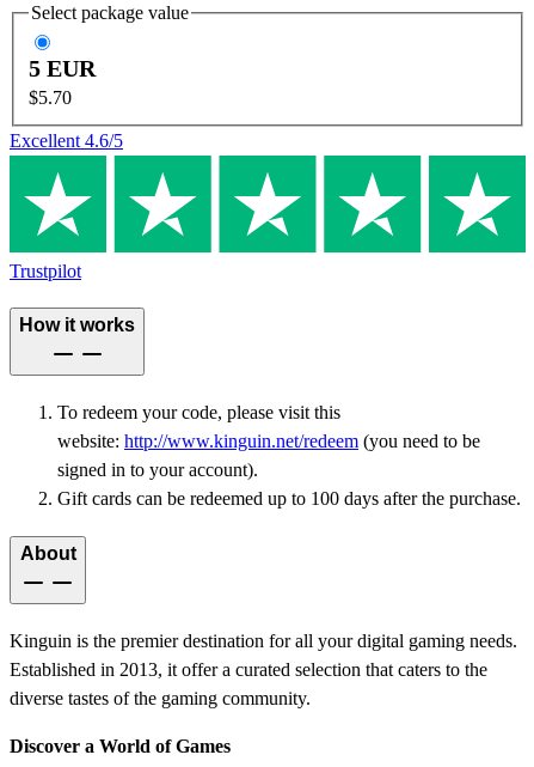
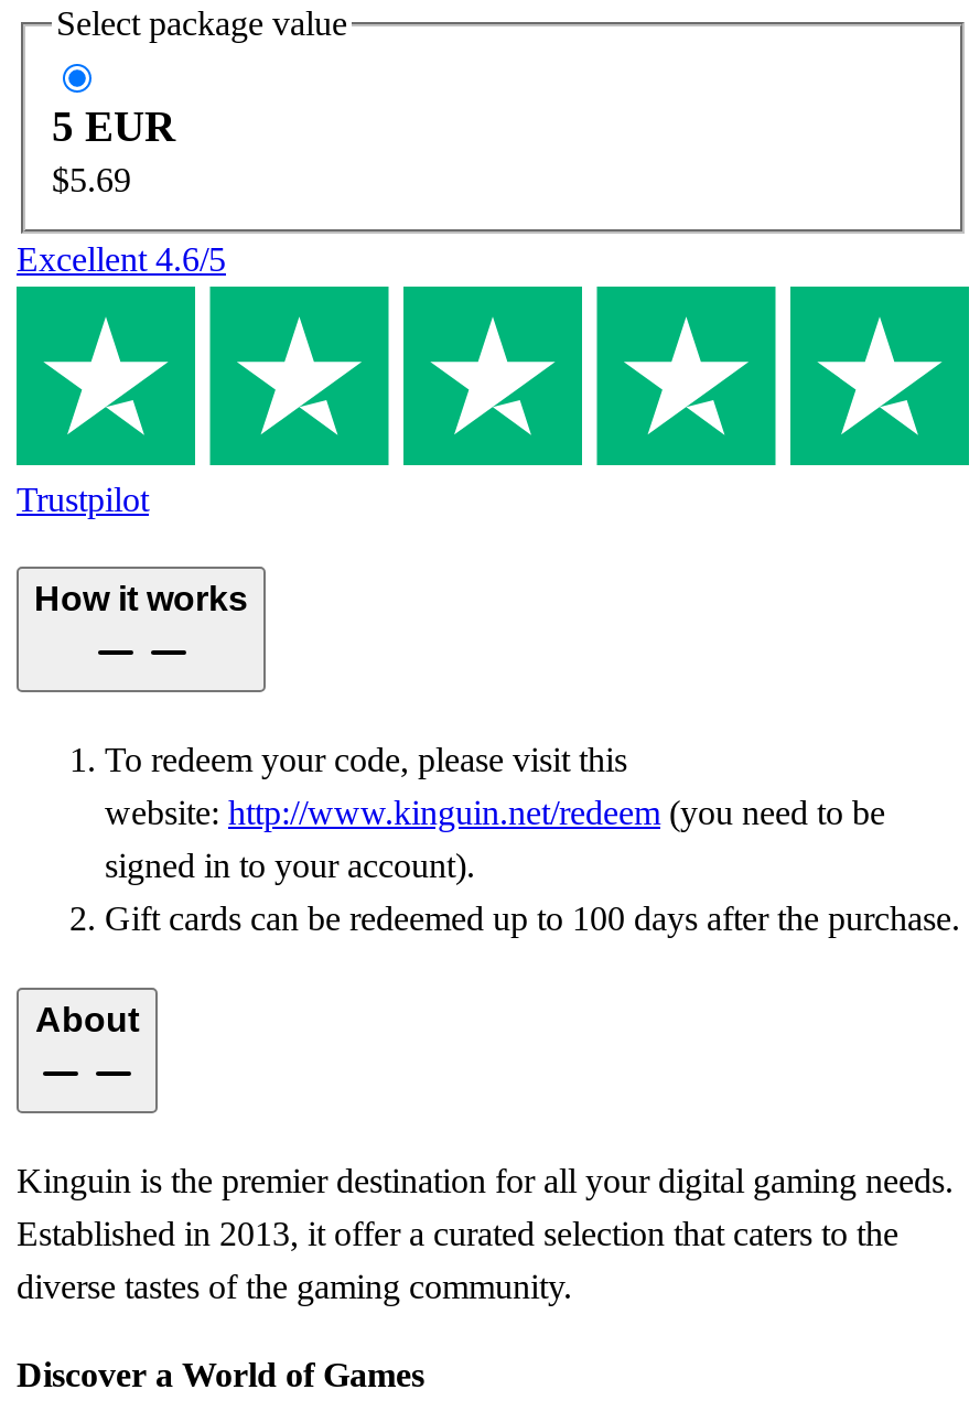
[29,87,72,107] $5.70 -> [52,160,131,198] $5.69

